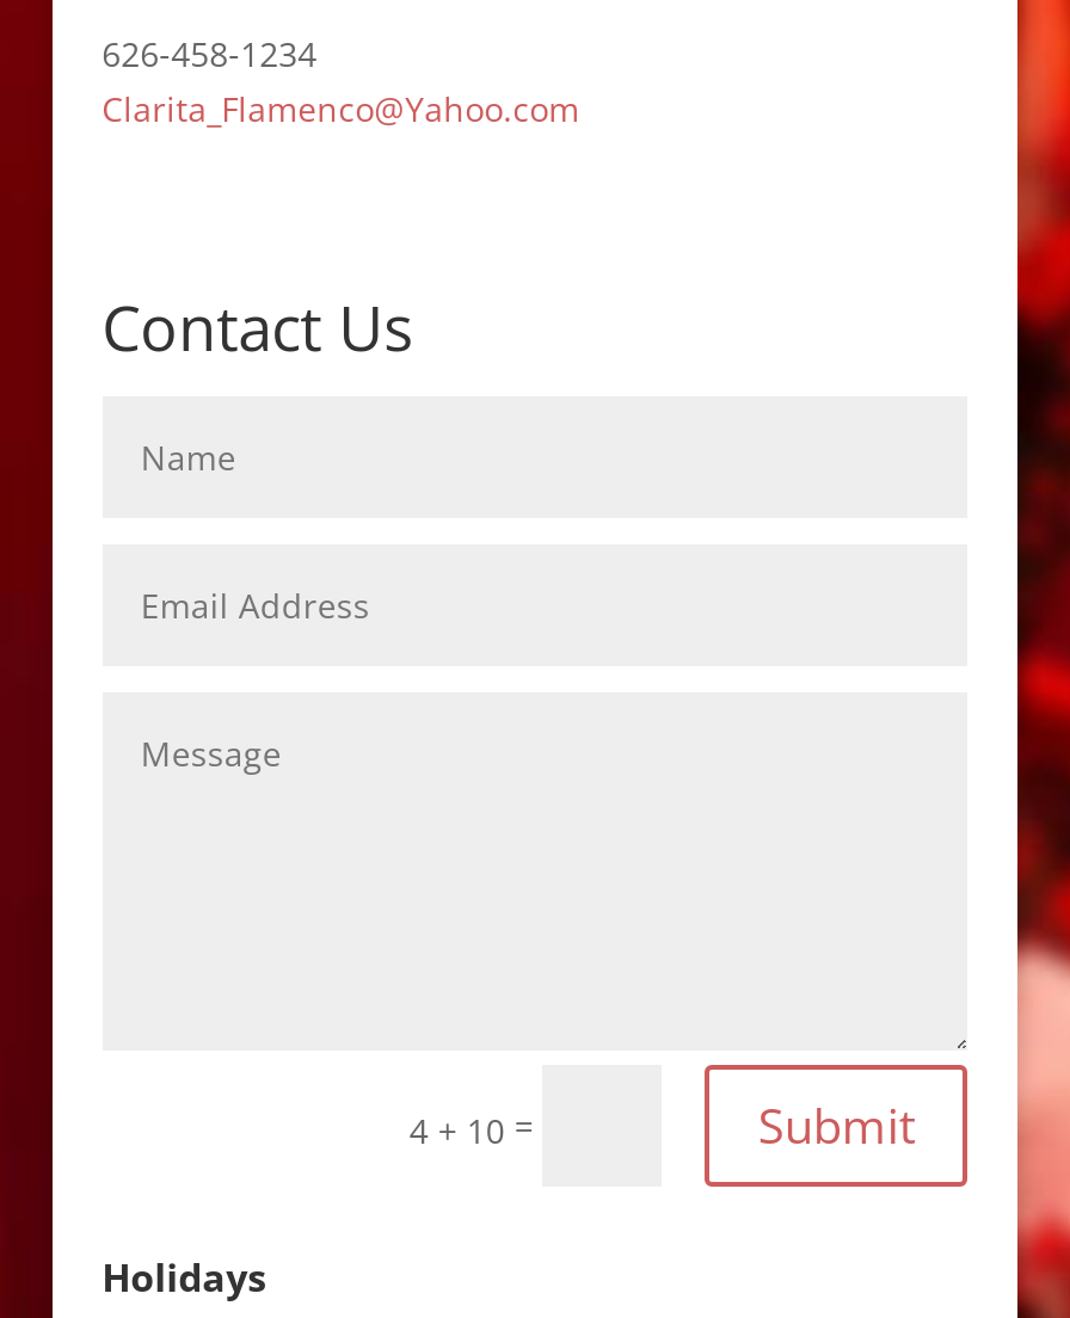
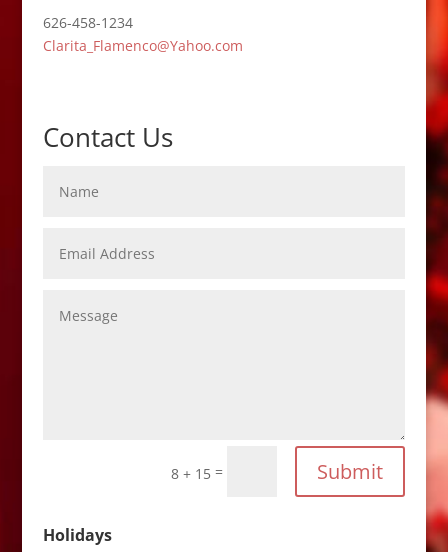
[409,1103,543,1153] 4 + 10 = -> [171,462,227,483] 8 + 15 =

